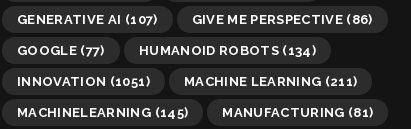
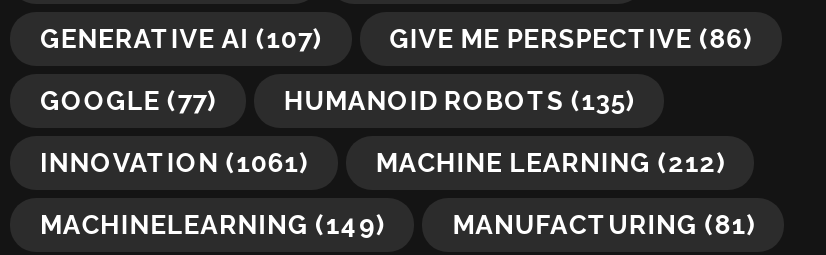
[139,43,316,58] HUMANOID ROBOTS (134) -> [284,87,634,117] HUMANOID ROBOTS (135)
[17,74,150,89] INNOVATION (1051) -> [40,149,308,179] INNOVATION (1061)
[184,74,357,89] MACHINE LEARNING (211) -> [376,149,725,179] MACHINE LEARNING (212)
[17,105,188,120] MACHINELEARNING (145) -> [40,211,384,241] MACHINELEARNING (149)

